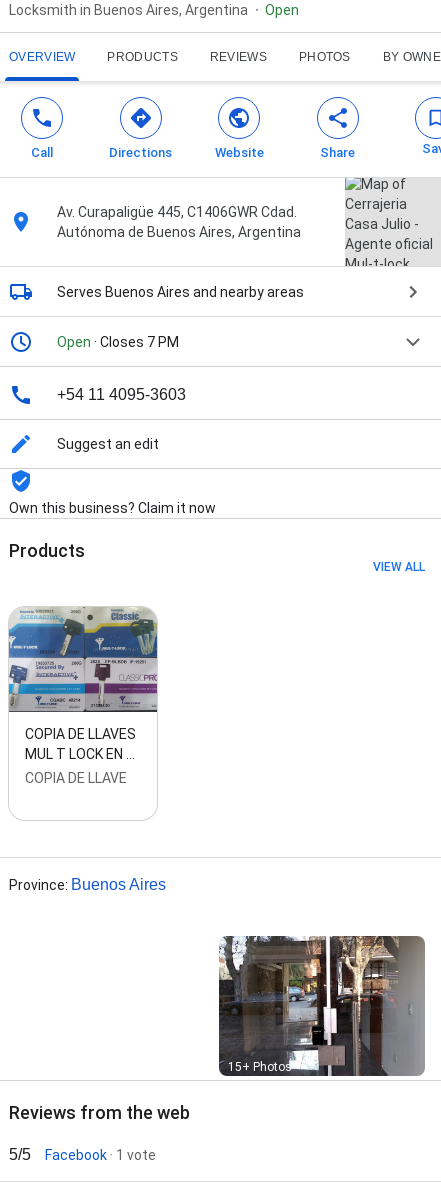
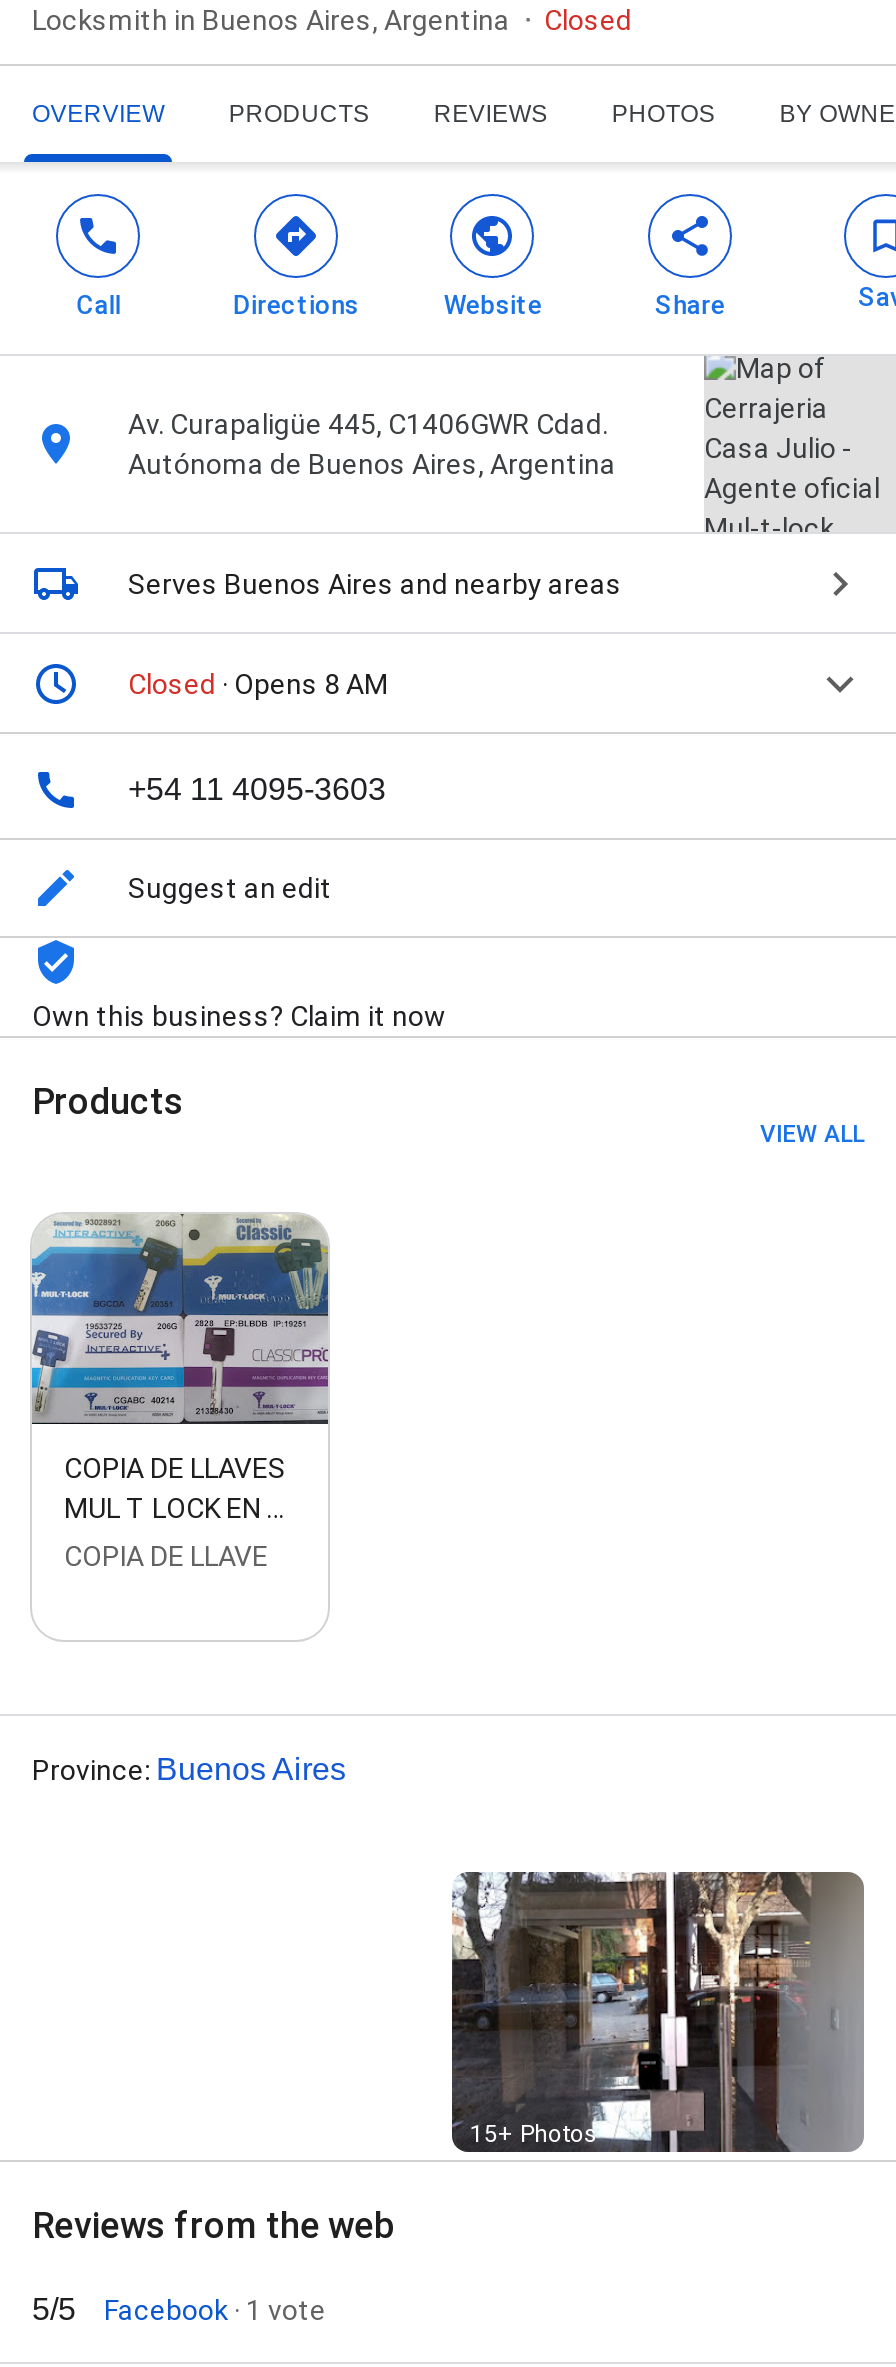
[265,2,299,18] Open -> [544,4,632,36] Closed
[57,334,179,350] Open · Closes 7 PM -> [128,668,388,700] Closed · Opens 8 AM

